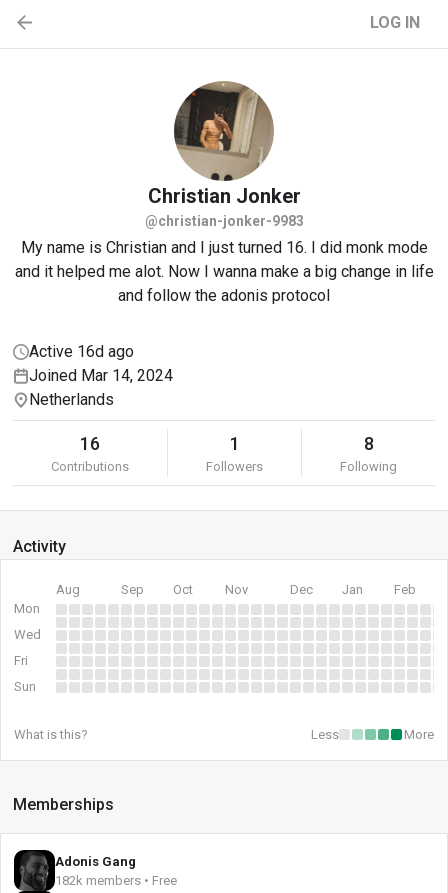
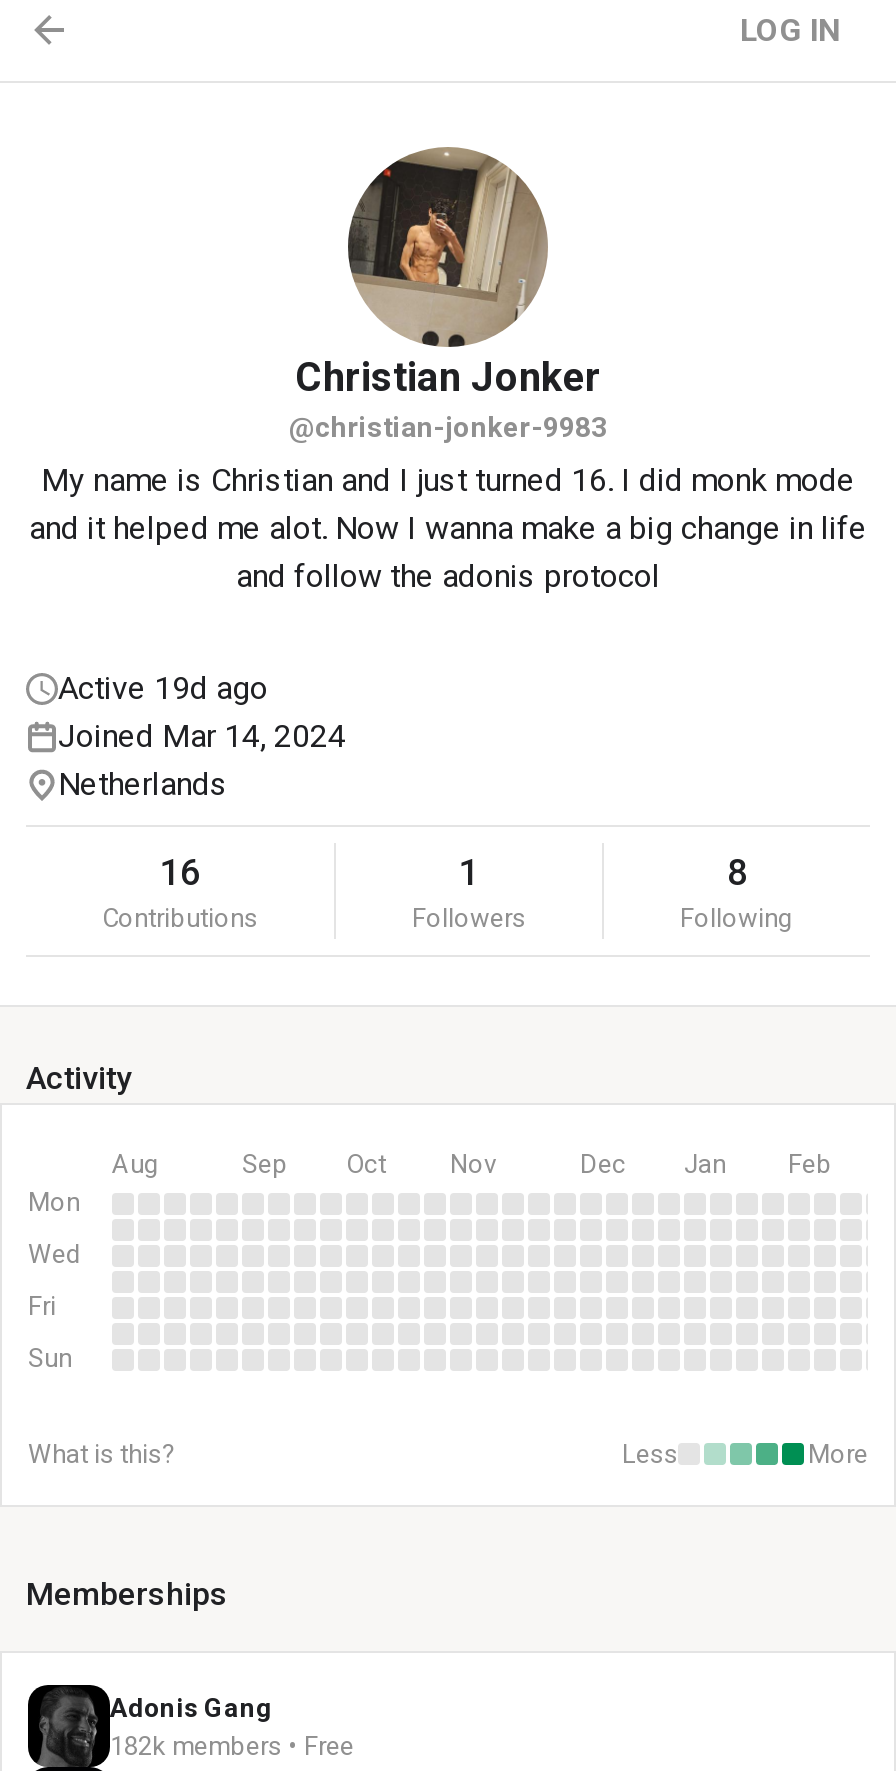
[29,342,134,361] Active 16d ago -> [58,669,268,707] Active 19d ago

